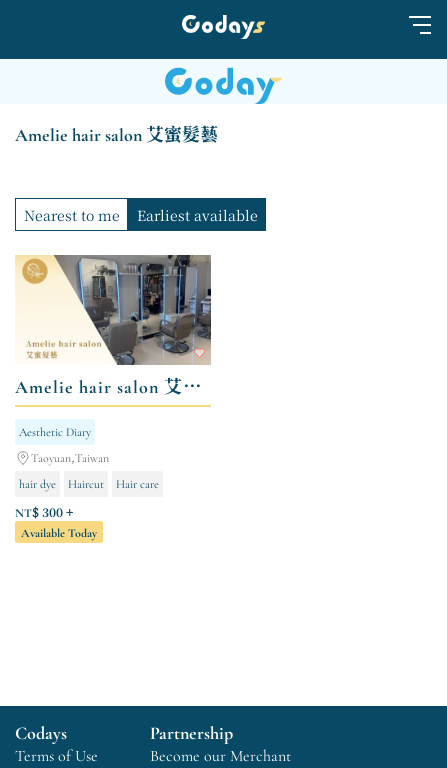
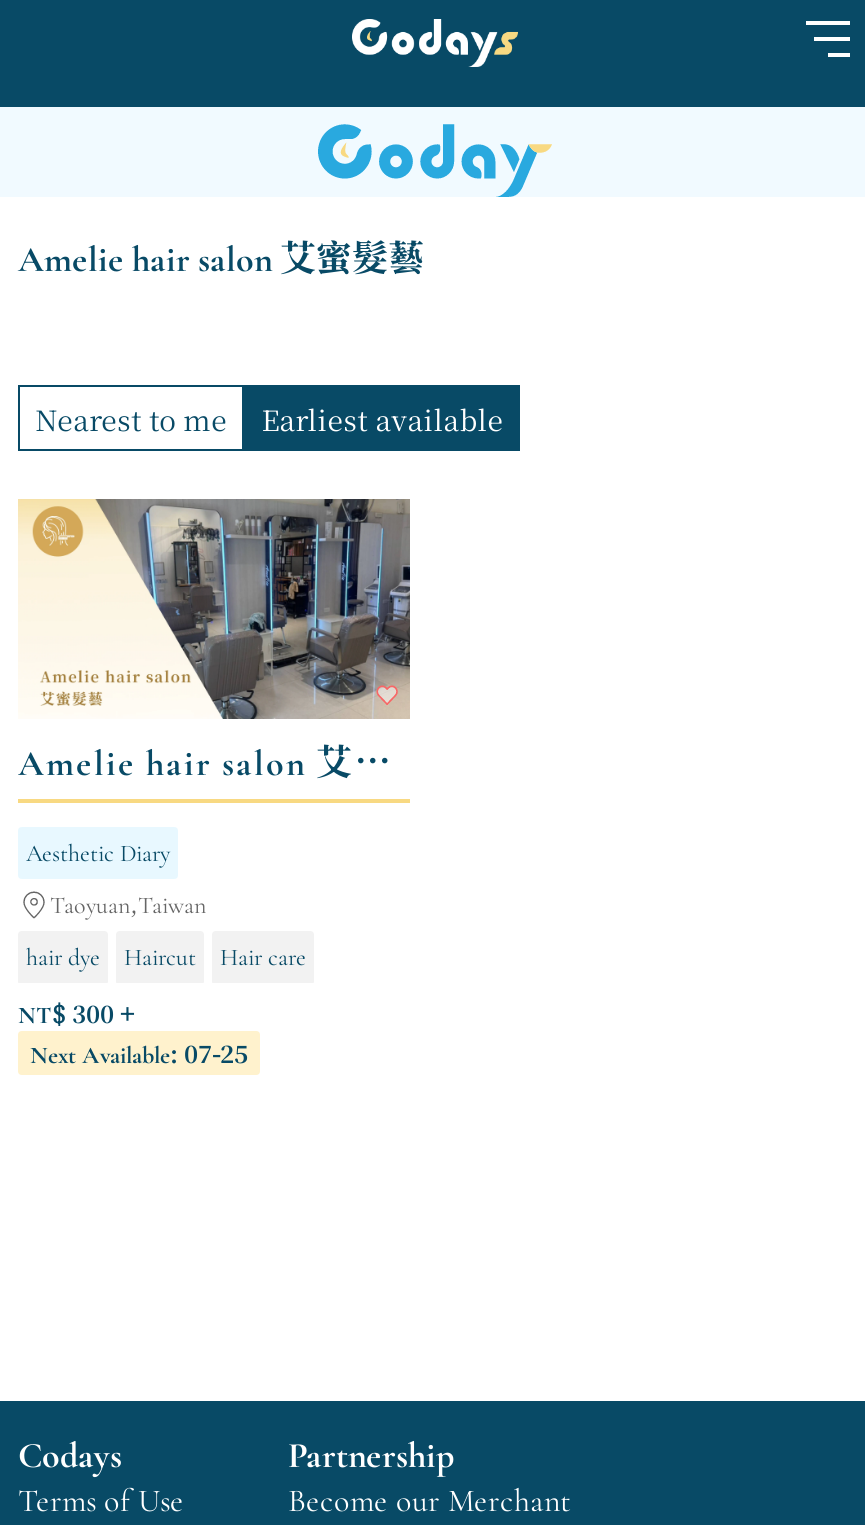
[21,526,97,540] Available Today -> [30,1041,248,1069] Next Available: 07-25

